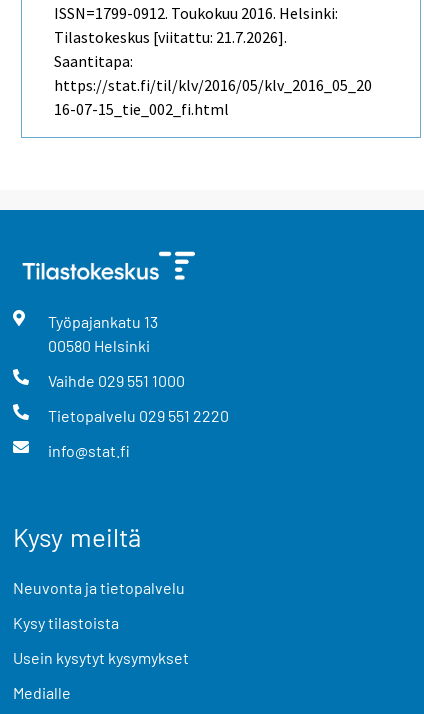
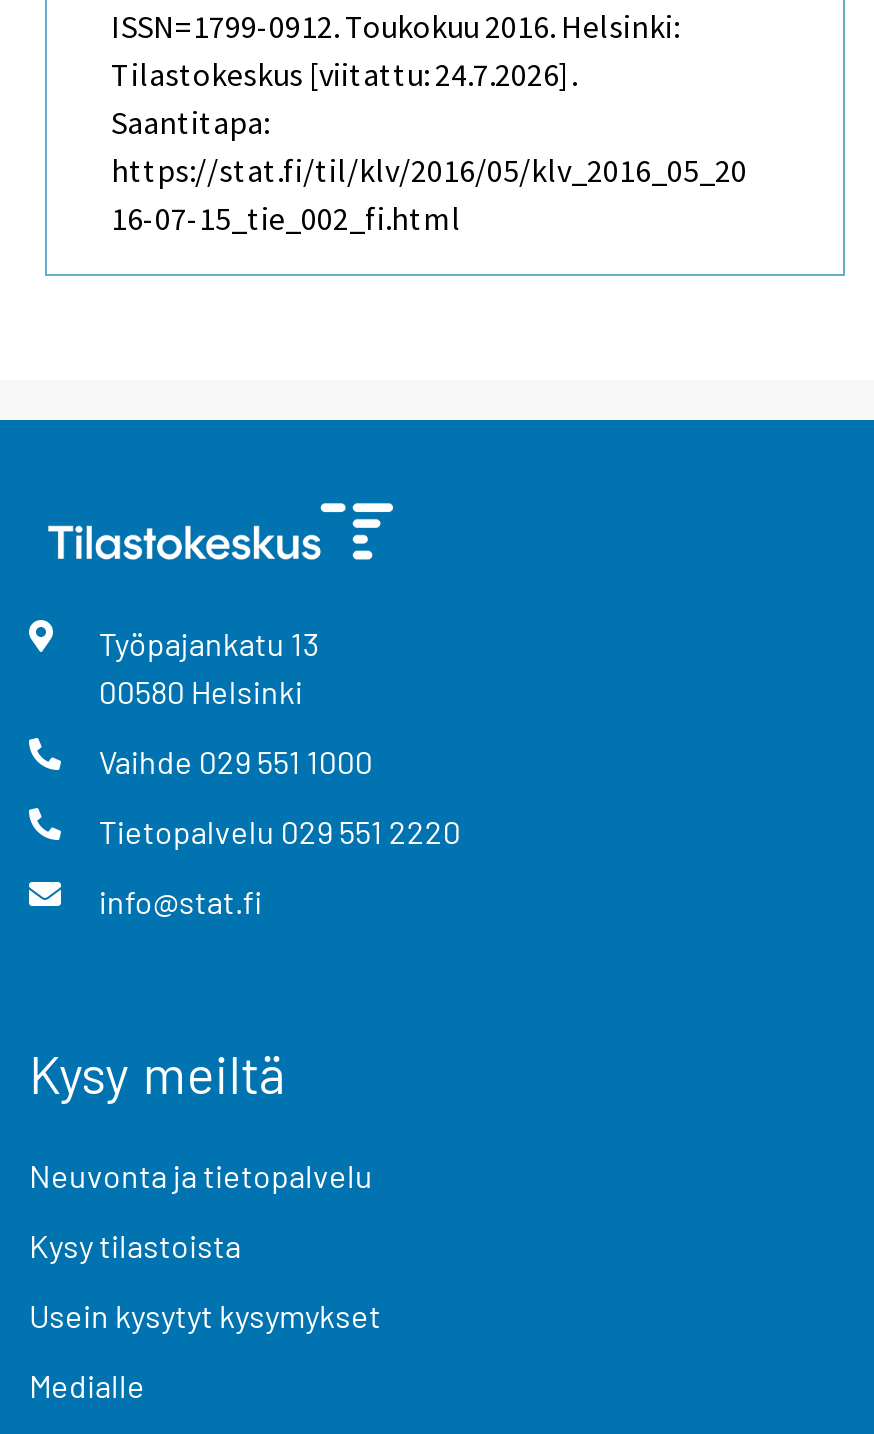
[54,27,287,47] Tilastokeskus [viitattu: 21.7.2026]. -> [111,53,577,93] Tilastokeskus [viitattu: 24.7.2026].

